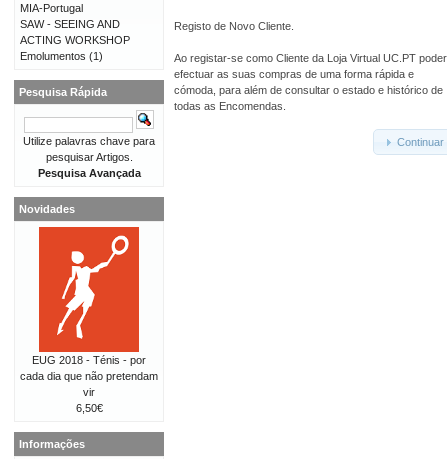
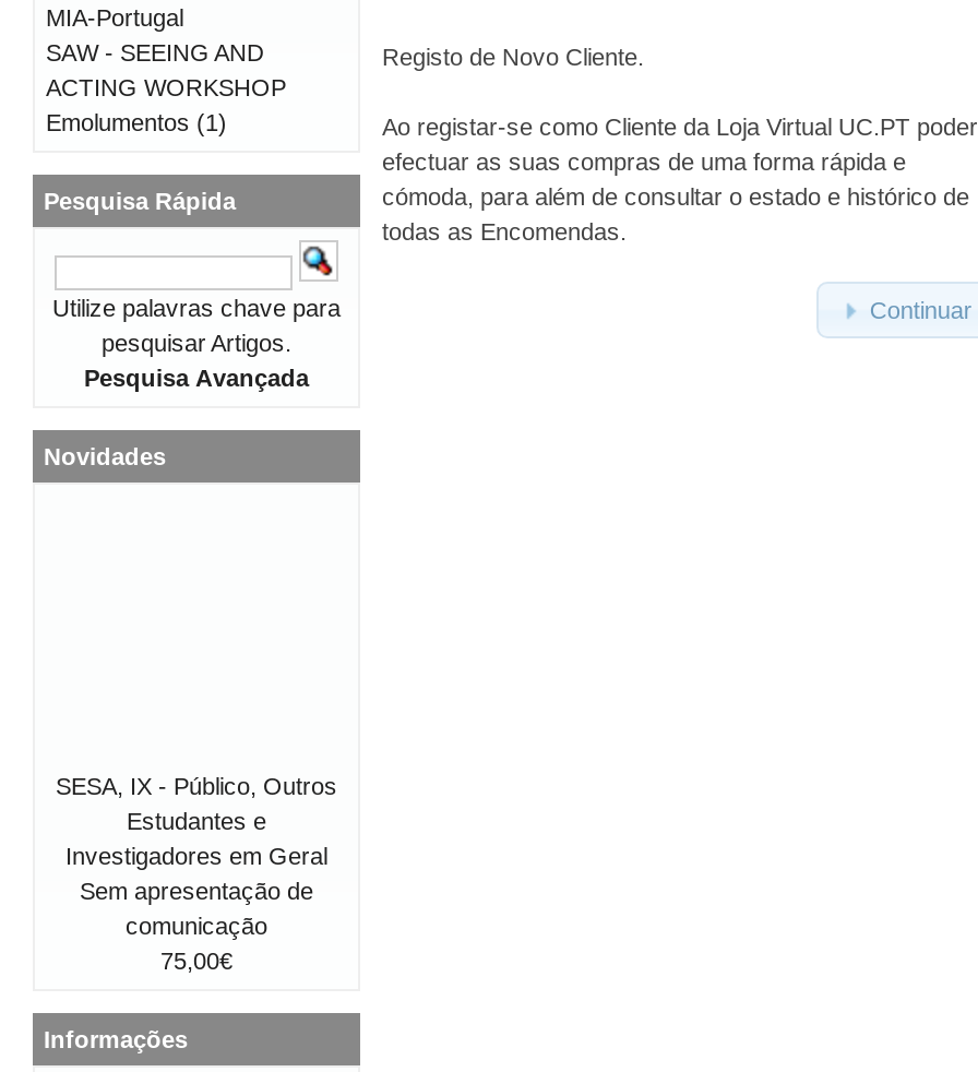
[38,226,140,315] [image] -> none
[20,354,158,414] EUG 2018 - Ténis - por | cada dia que não pretendam | vir | 6,50€ -> [56,773,337,974] SESA, IX - Público, Outros | Estudantes e | Investigadores em Geral | Sem apresentação de | comunicação | 75,00€

